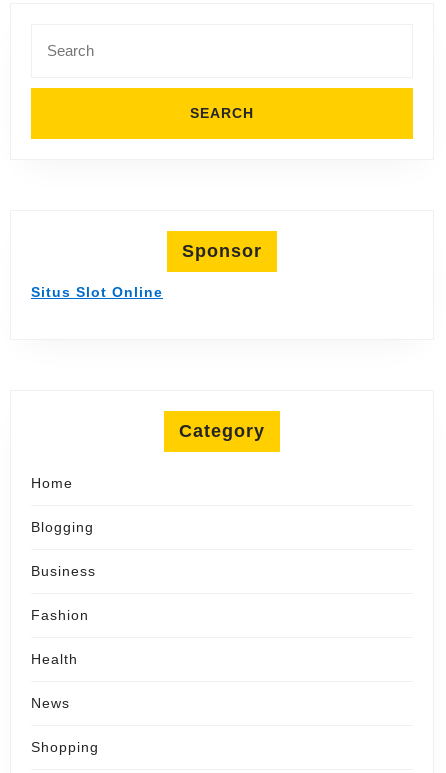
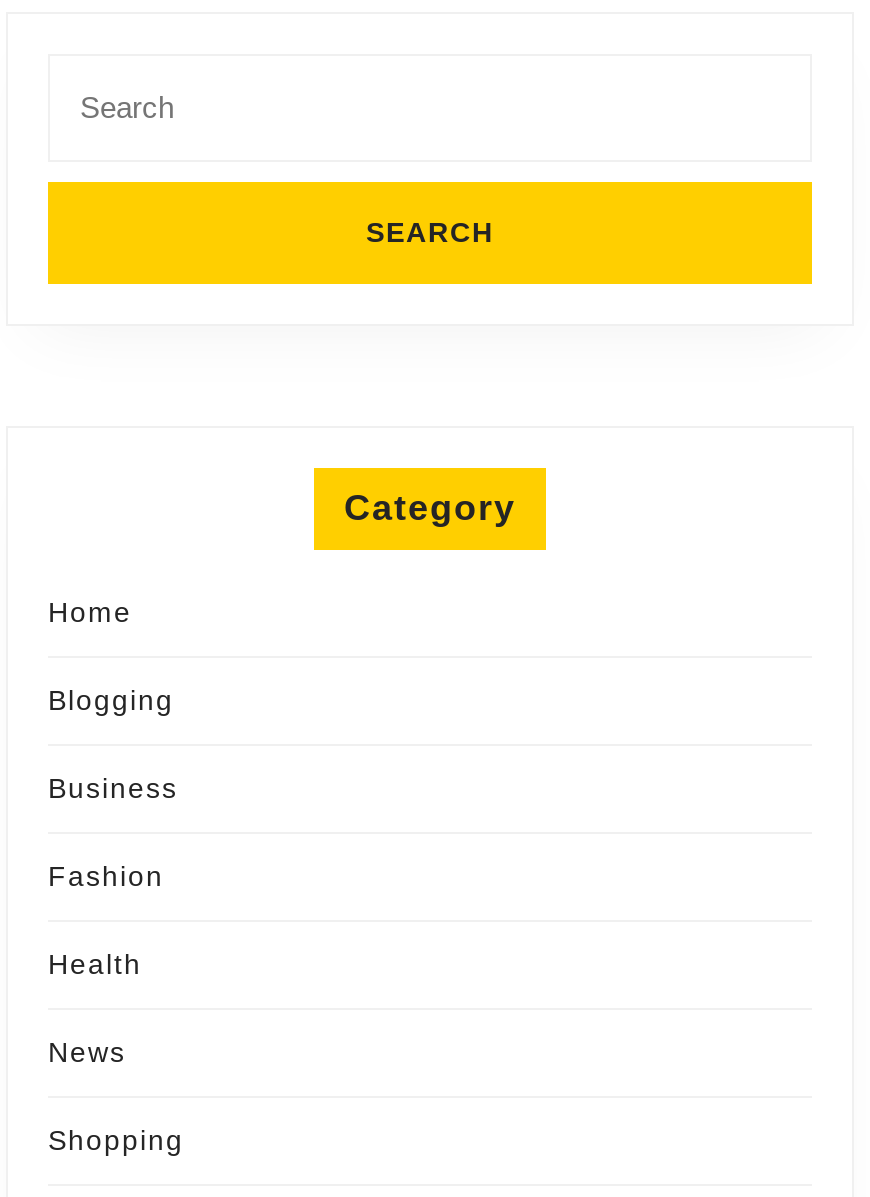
[31,241,262,300] Sponsor | Situs Slot Online -> none

